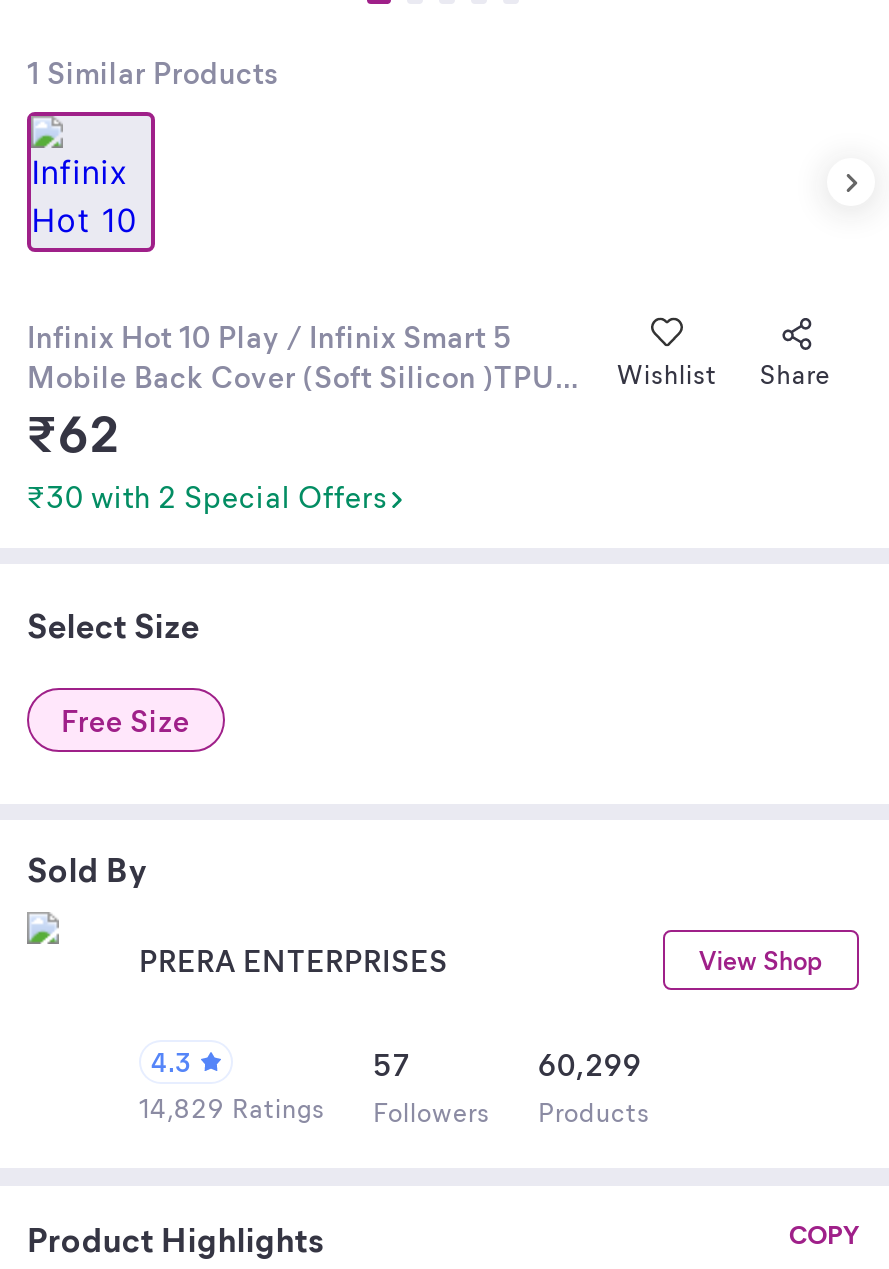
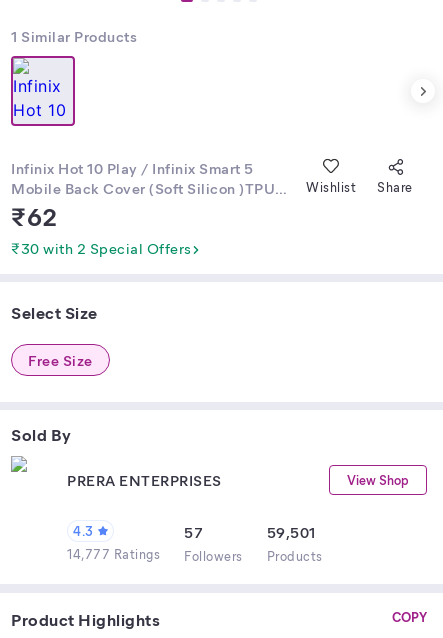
[538,1044,642,1084] 60,299 -> [266,522,315,542] 59,501
[139,1090,650,1128] 14,829 Ratings Followers Products -> [67,545,322,564] 14,777 Ratings Followers Products

